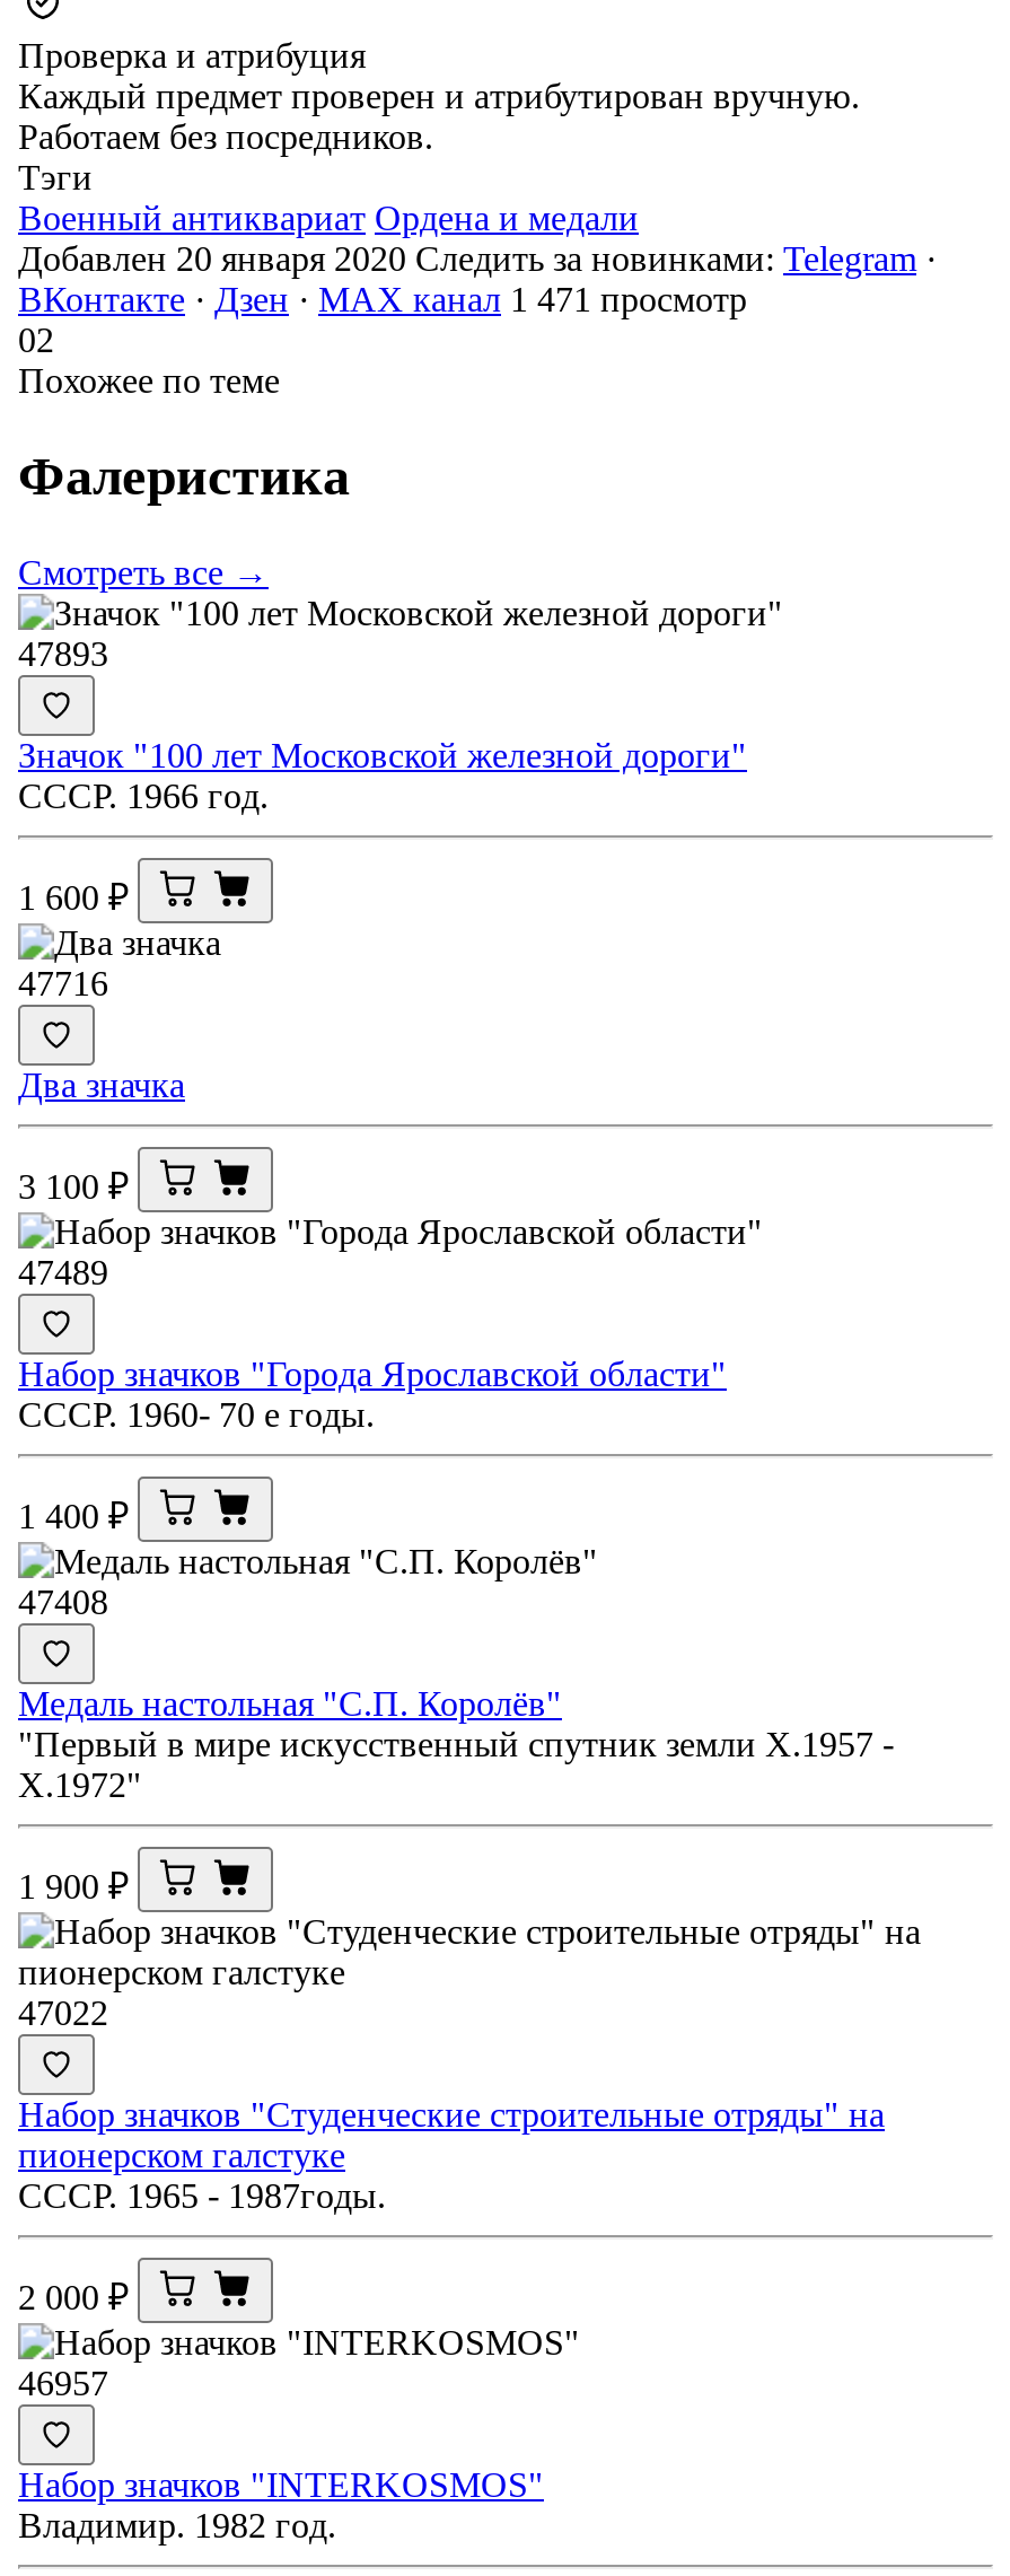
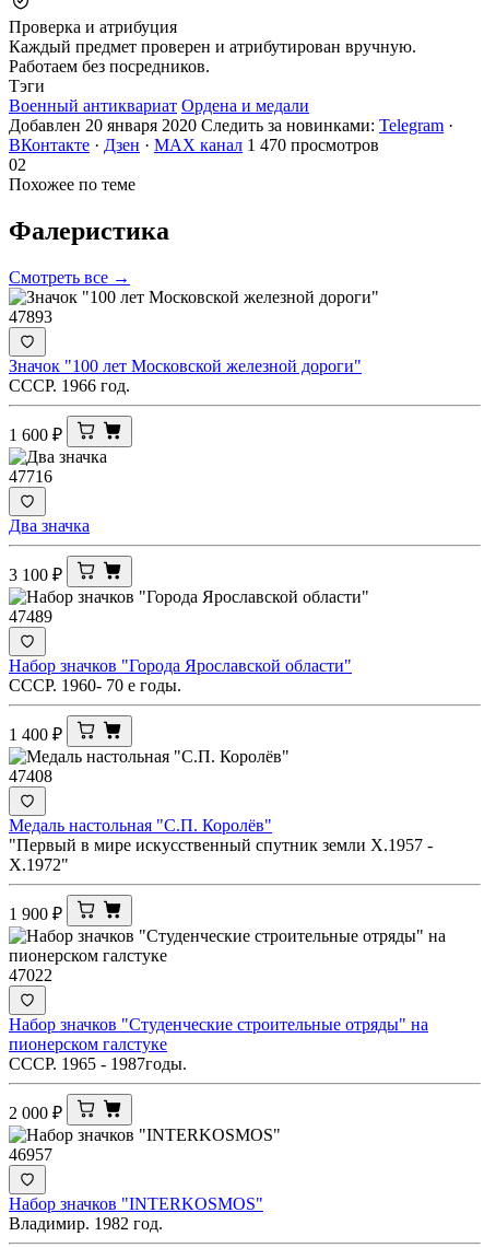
[18,280,747,318] ВКонтакте · Дзен · MAX канал 1 471 просмотр -> [9,136,379,154] ВКонтакте · Дзен · MAX канал 1 470 просмотров

